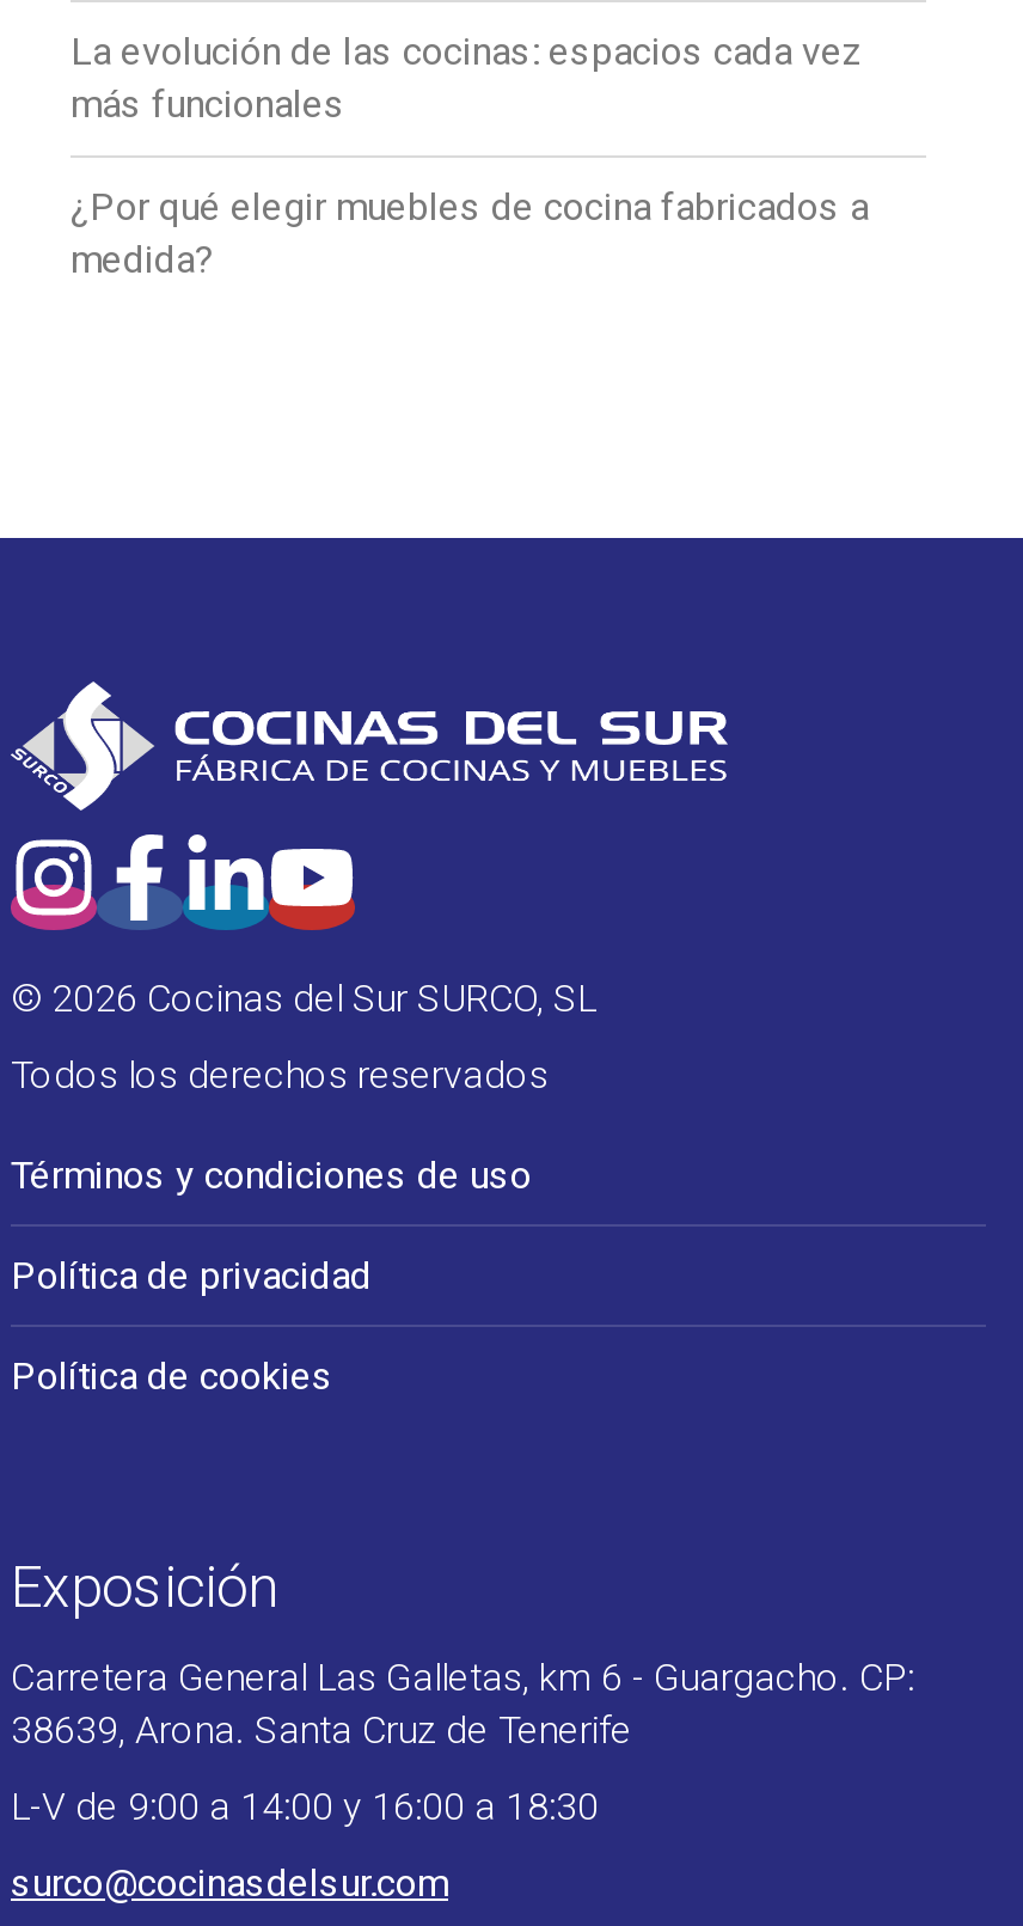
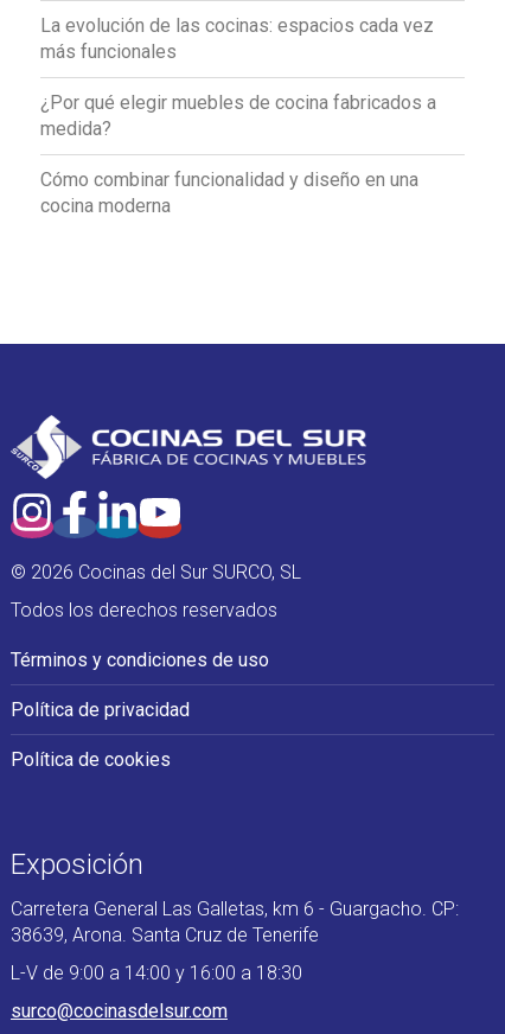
none -> [40,169,418,218] Cómo combinar funcionalidad y diseño en una | cocina moderna

